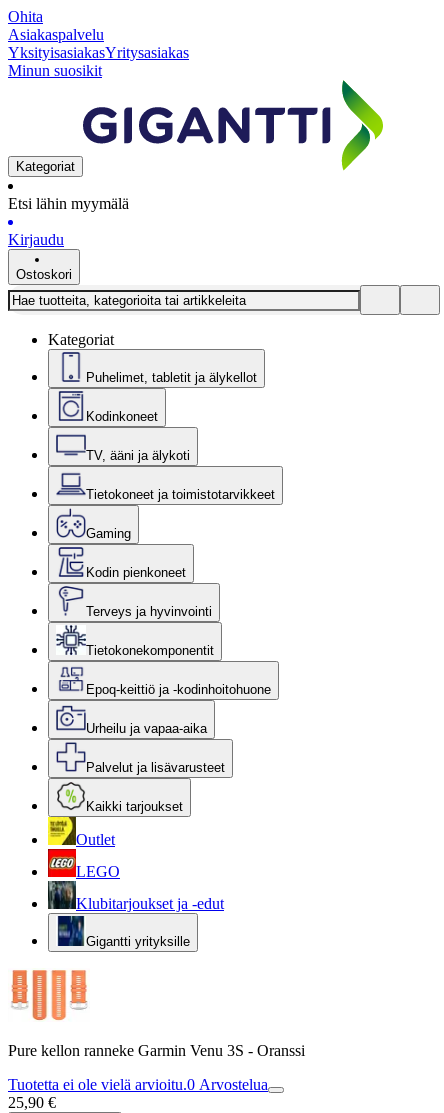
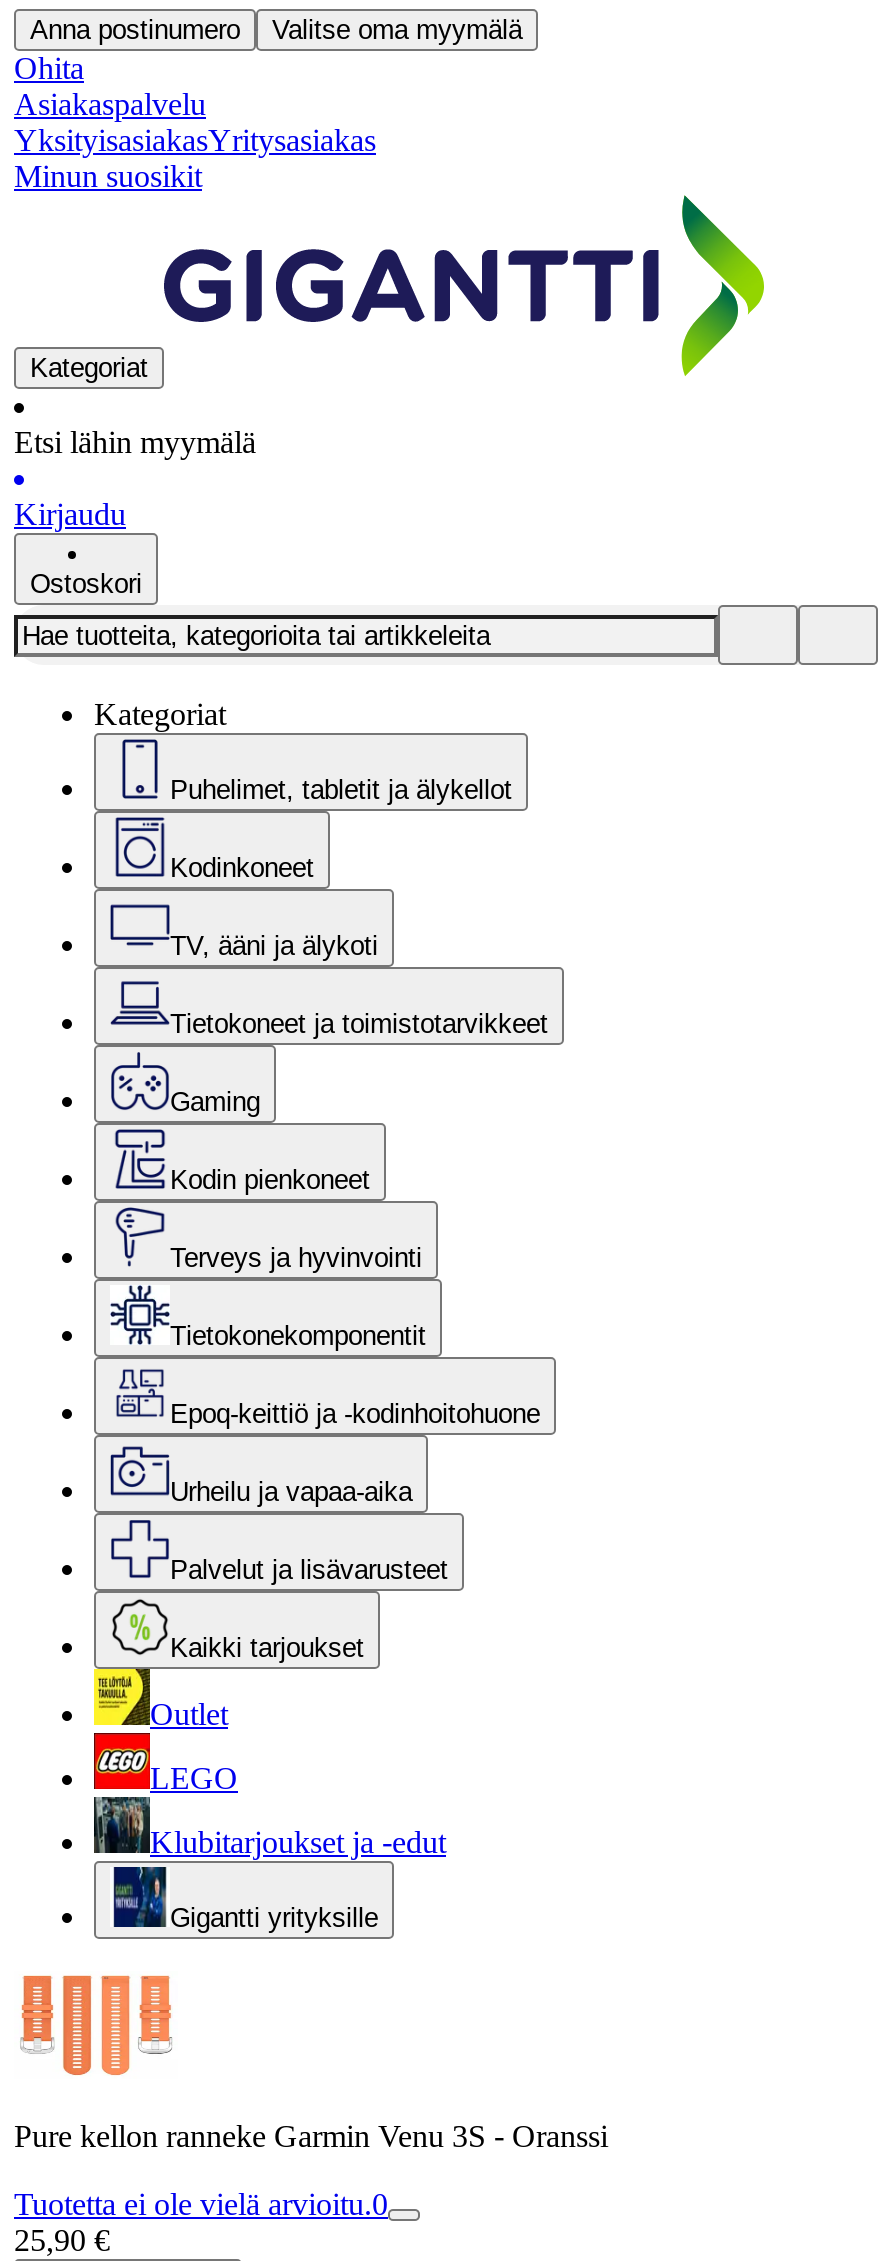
none -> [30,15,522,45] Anna postinumero | Valitse oma myymälä
[8,1076,268,1093] Tuotetta ei ole vielä arvioitu.0 Arvostelua -> [14,2187,388,2221] Tuotetta ei ole vielä arvioitu.0

